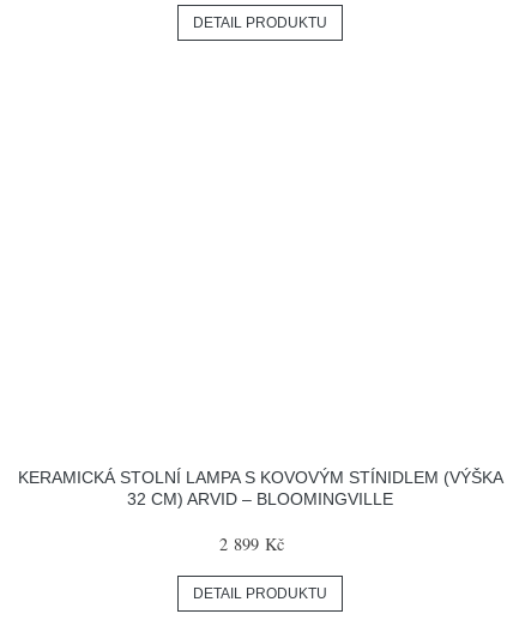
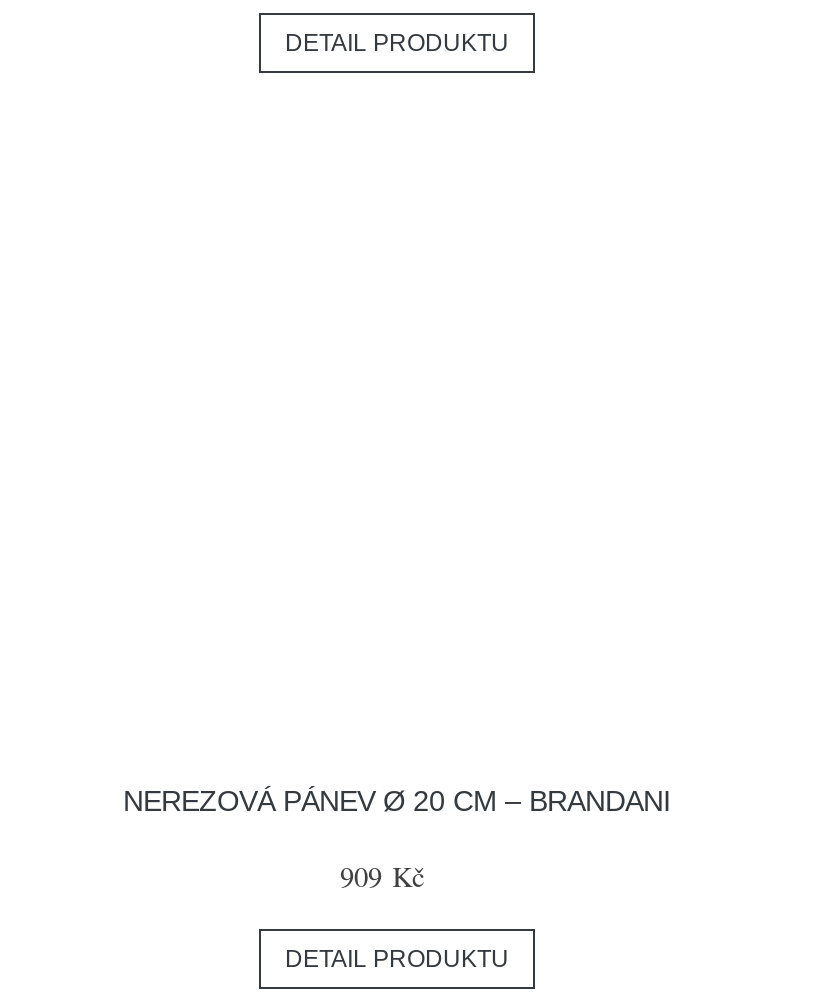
[17,467,503,508] KERAMICKÁ STOLNÍ LAMPA S KOVOVÝM STÍNIDLEM (VÝŠKA | 32 CM) ARVID – BLOOMINGVILLE -> [123,785,671,817] NEREZOVÁ PÁNEV Ø 20 CM – BRANDANI
[219,532,283,555] 2 899 Kč -> [340,857,424,895] 909 Kč

